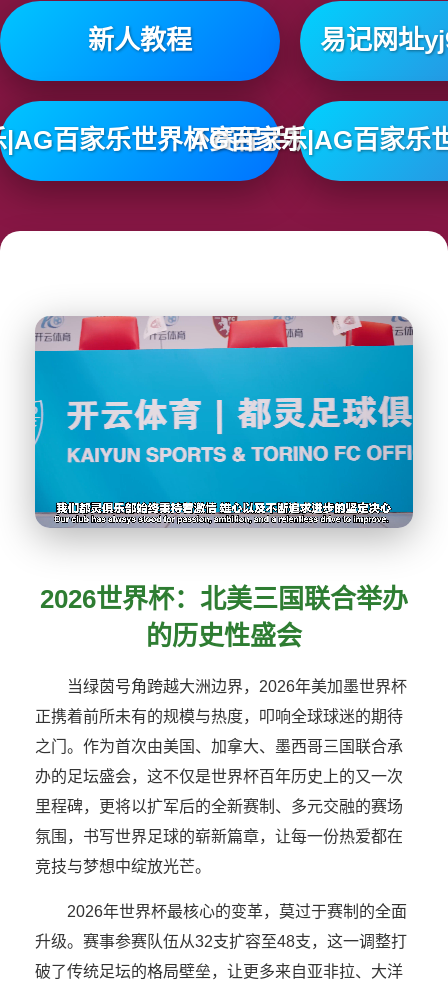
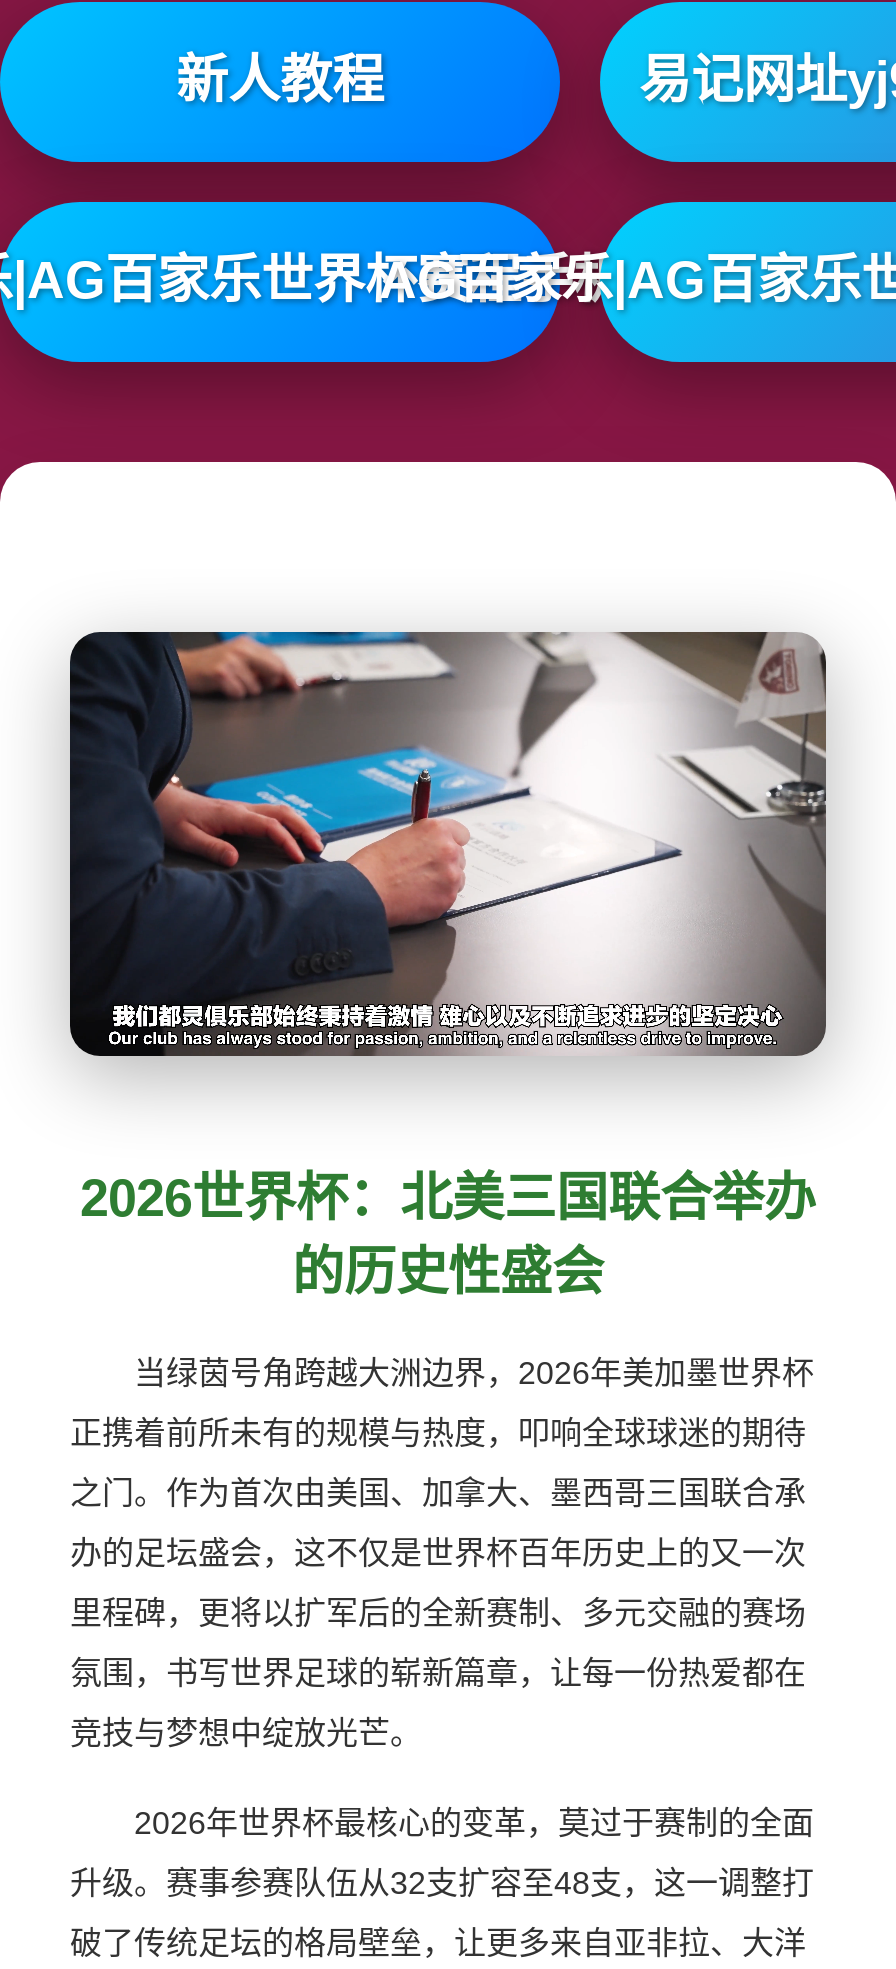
[34,315,414,528] [image] -> [68,630,828,1058] [image]

